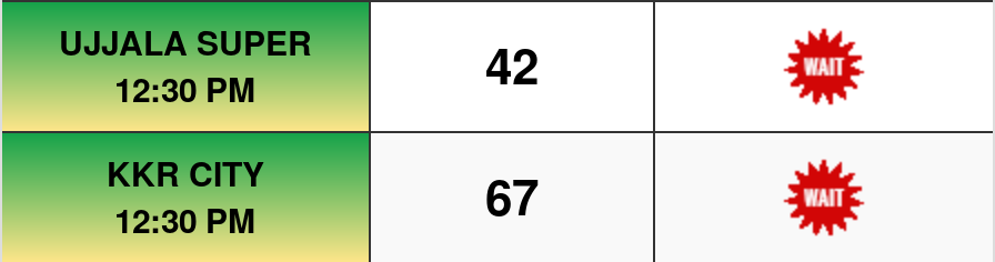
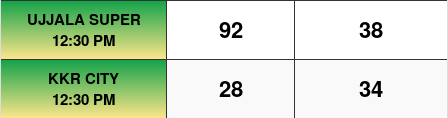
[485,29,539,100] 42 -> [218,13,383,45] 92 | 38
[485,160,539,231] 67 -> [218,72,383,104] 28 | 34

